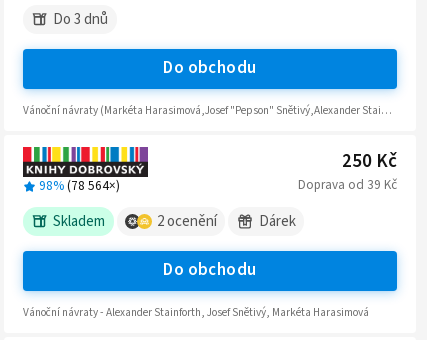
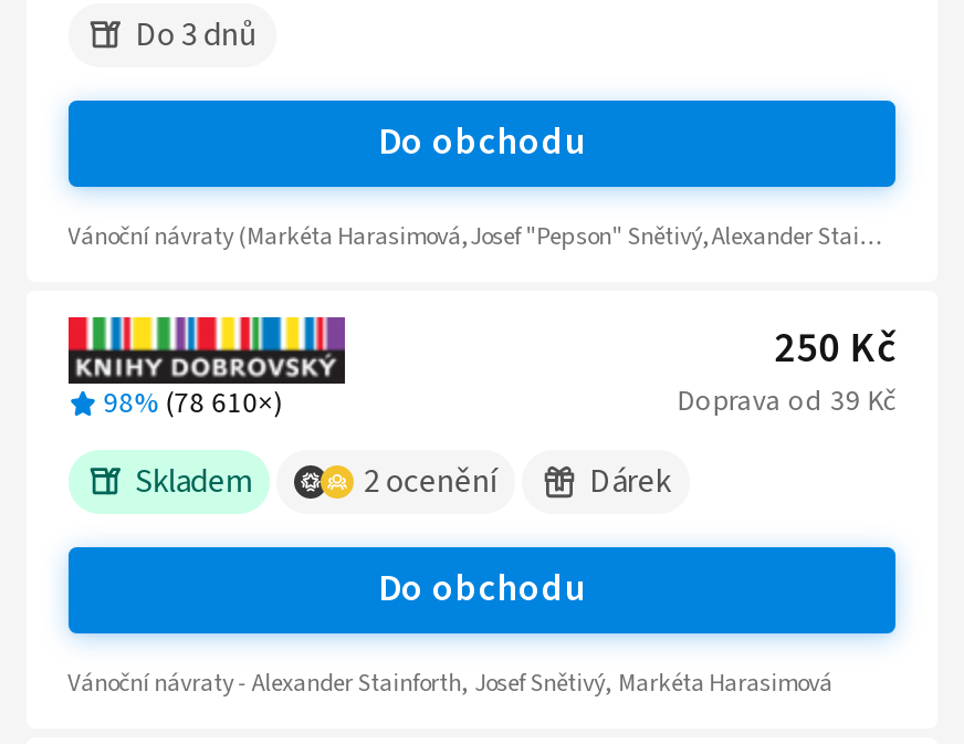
[39,177,120,195] 98%(78 564×) -> [103,384,283,424] 98%(78 610×)

